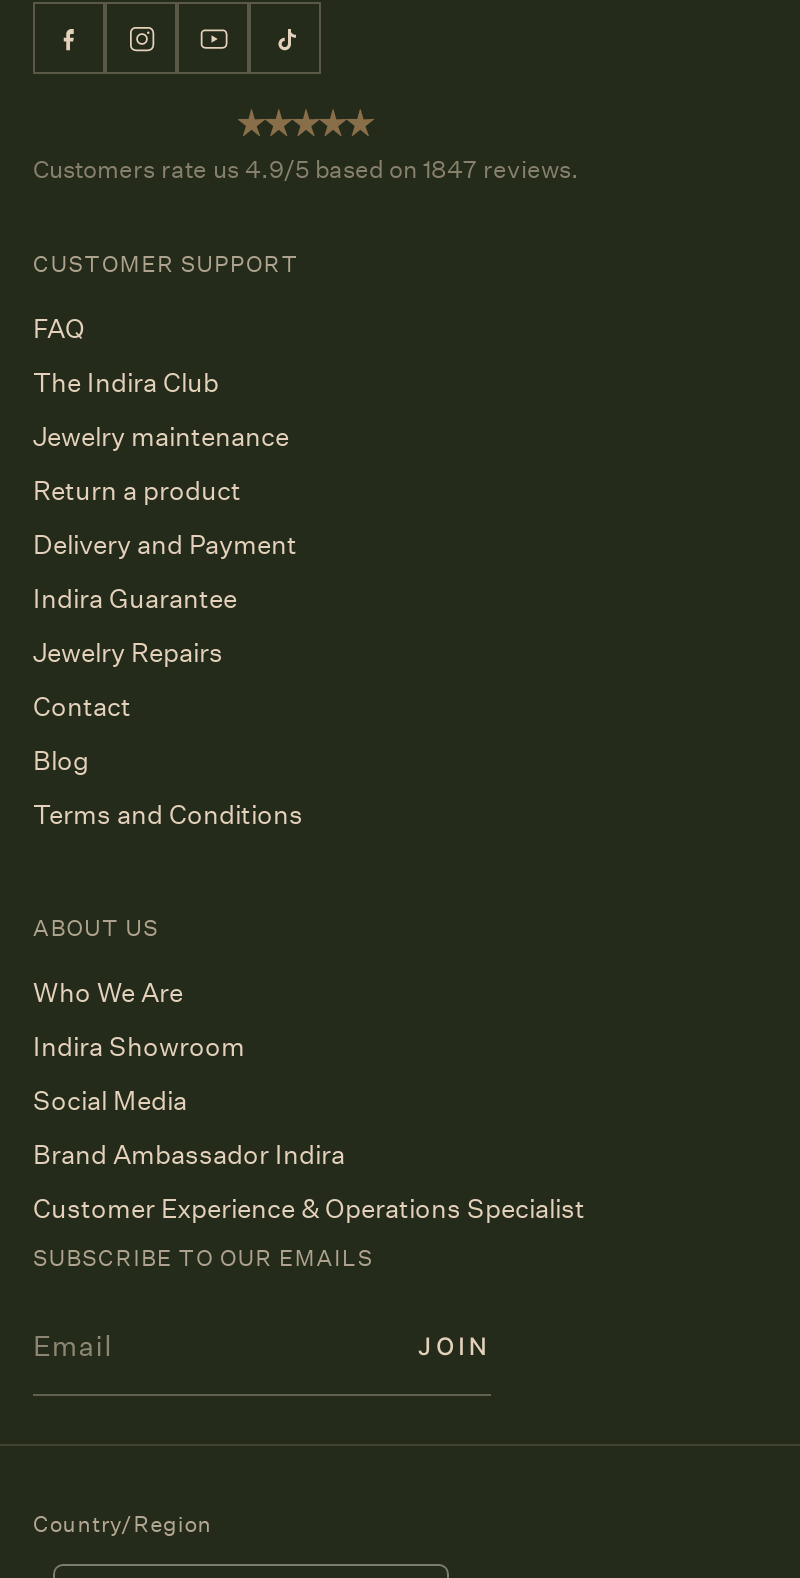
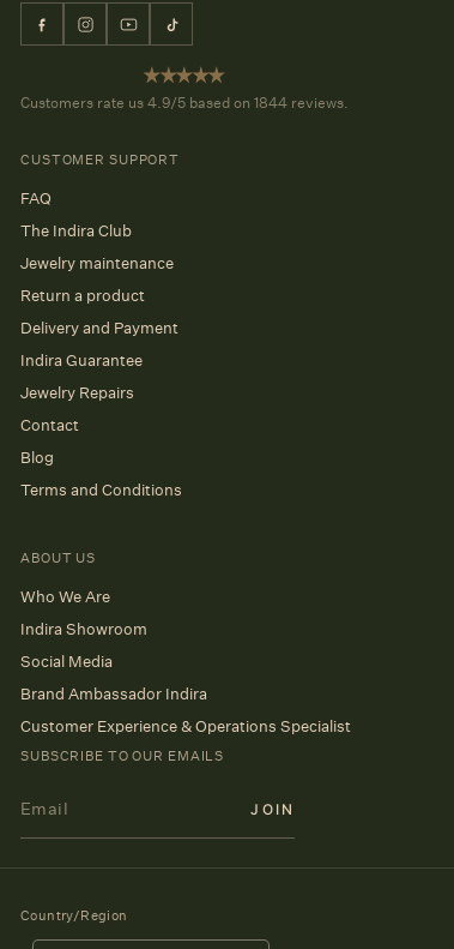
[33,155,579,185] Customers rate us 4.9/5 based on 1847 reviews. -> [20,94,349,112] Customers rate us 4.9/5 based on 1844 reviews.

